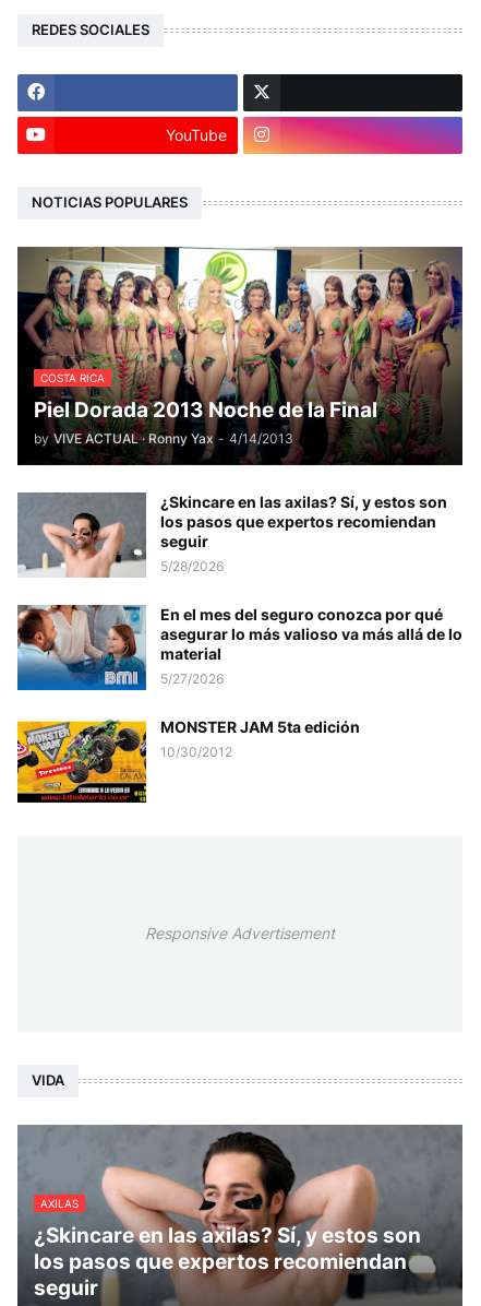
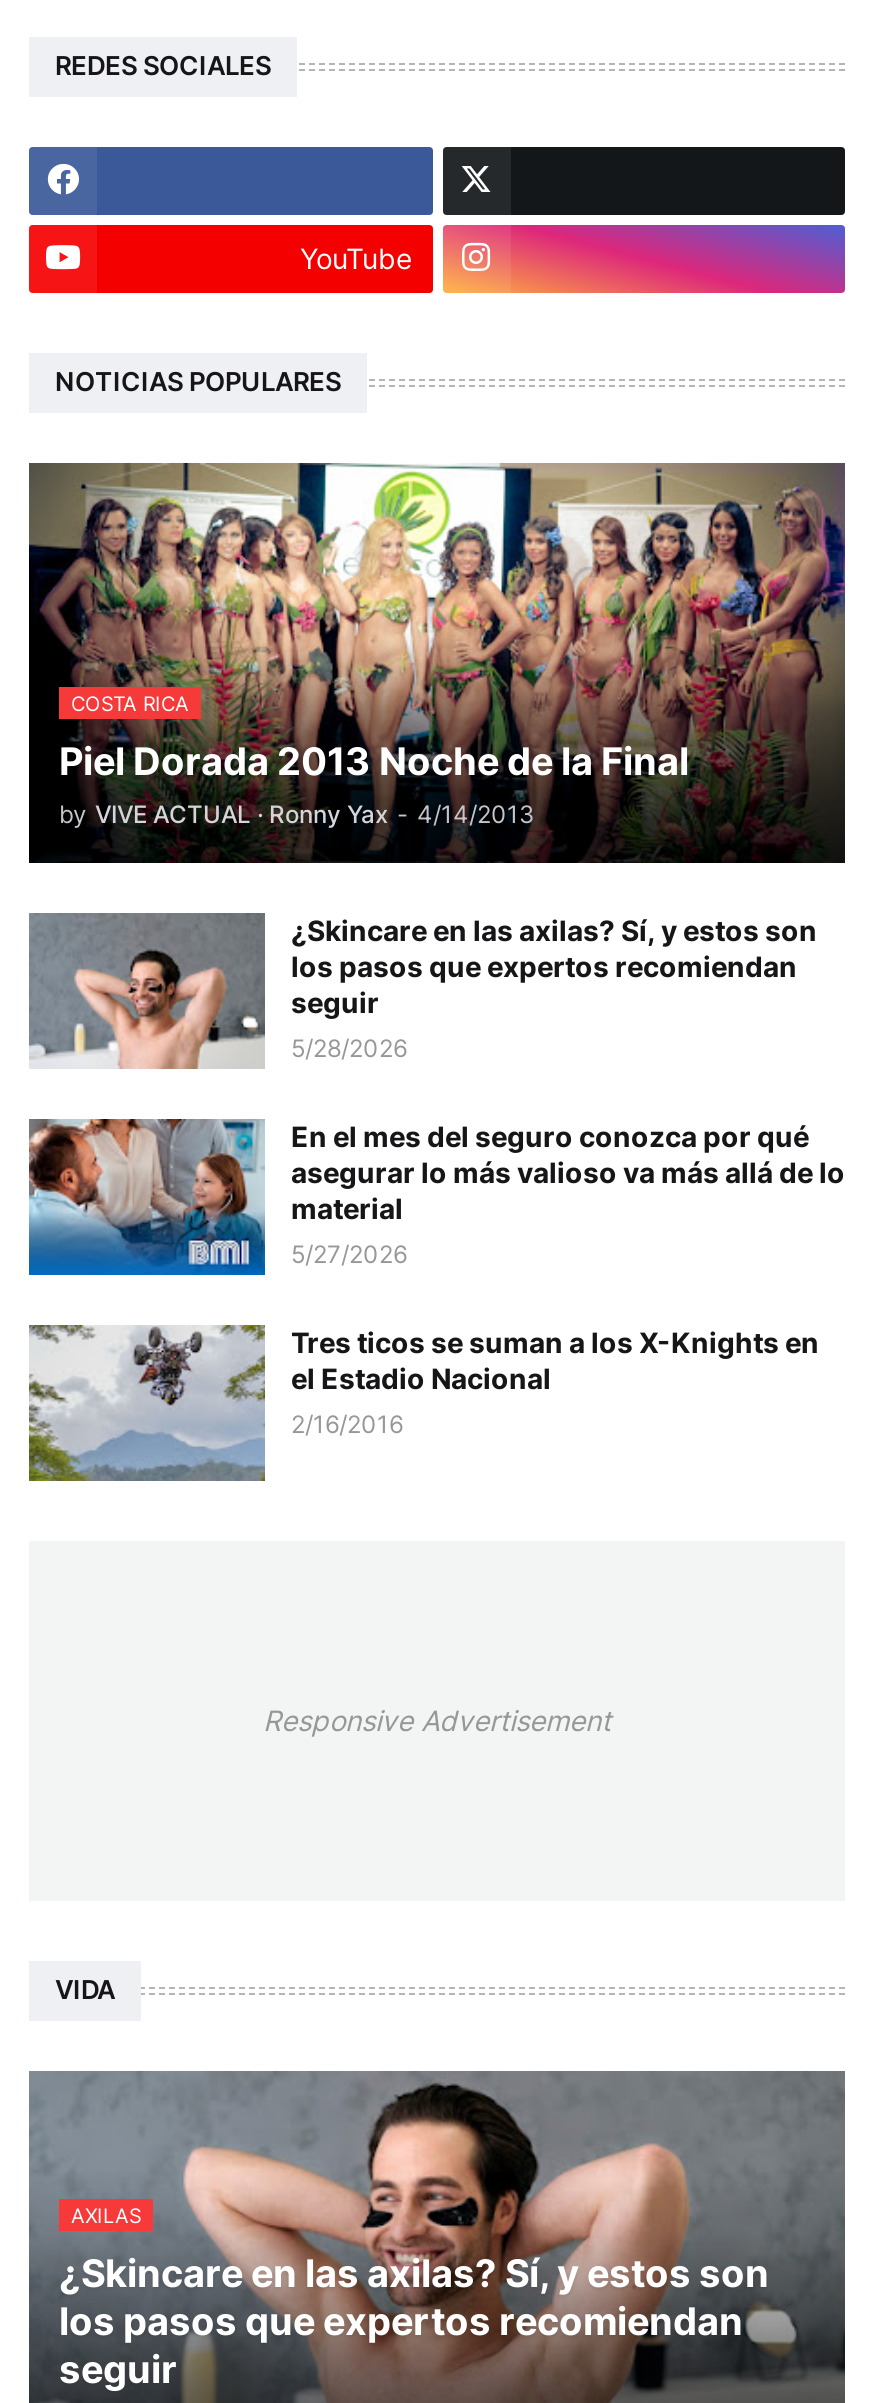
[16,717,360,804] [image] | MONSTER JAM 5ta edición | 10/30/2012 -> [27,1323,819,1483] [image] | Tres ticos se suman a los X-Knights en | el Estadio Nacional | 2/16/2016

